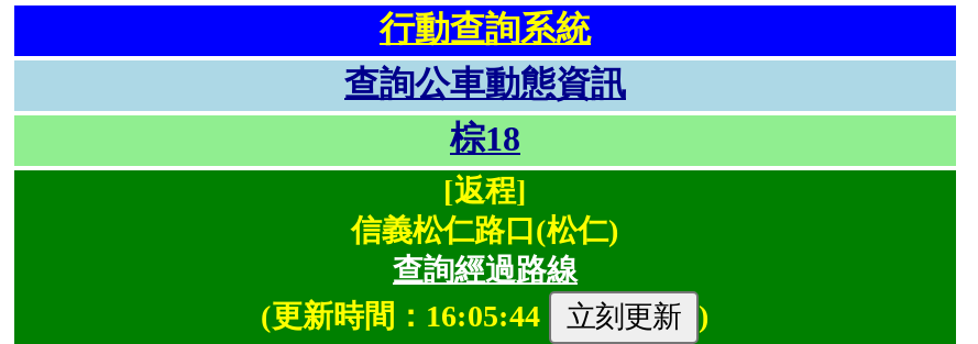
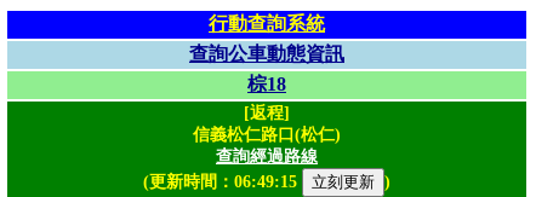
[261,300,540,333] (更新時間：16:05:44 -> [143,173,297,191] (更新時間：06:49:15

